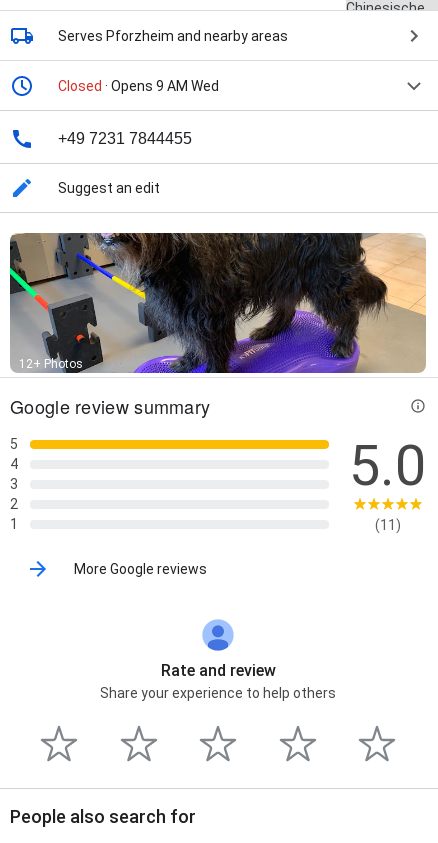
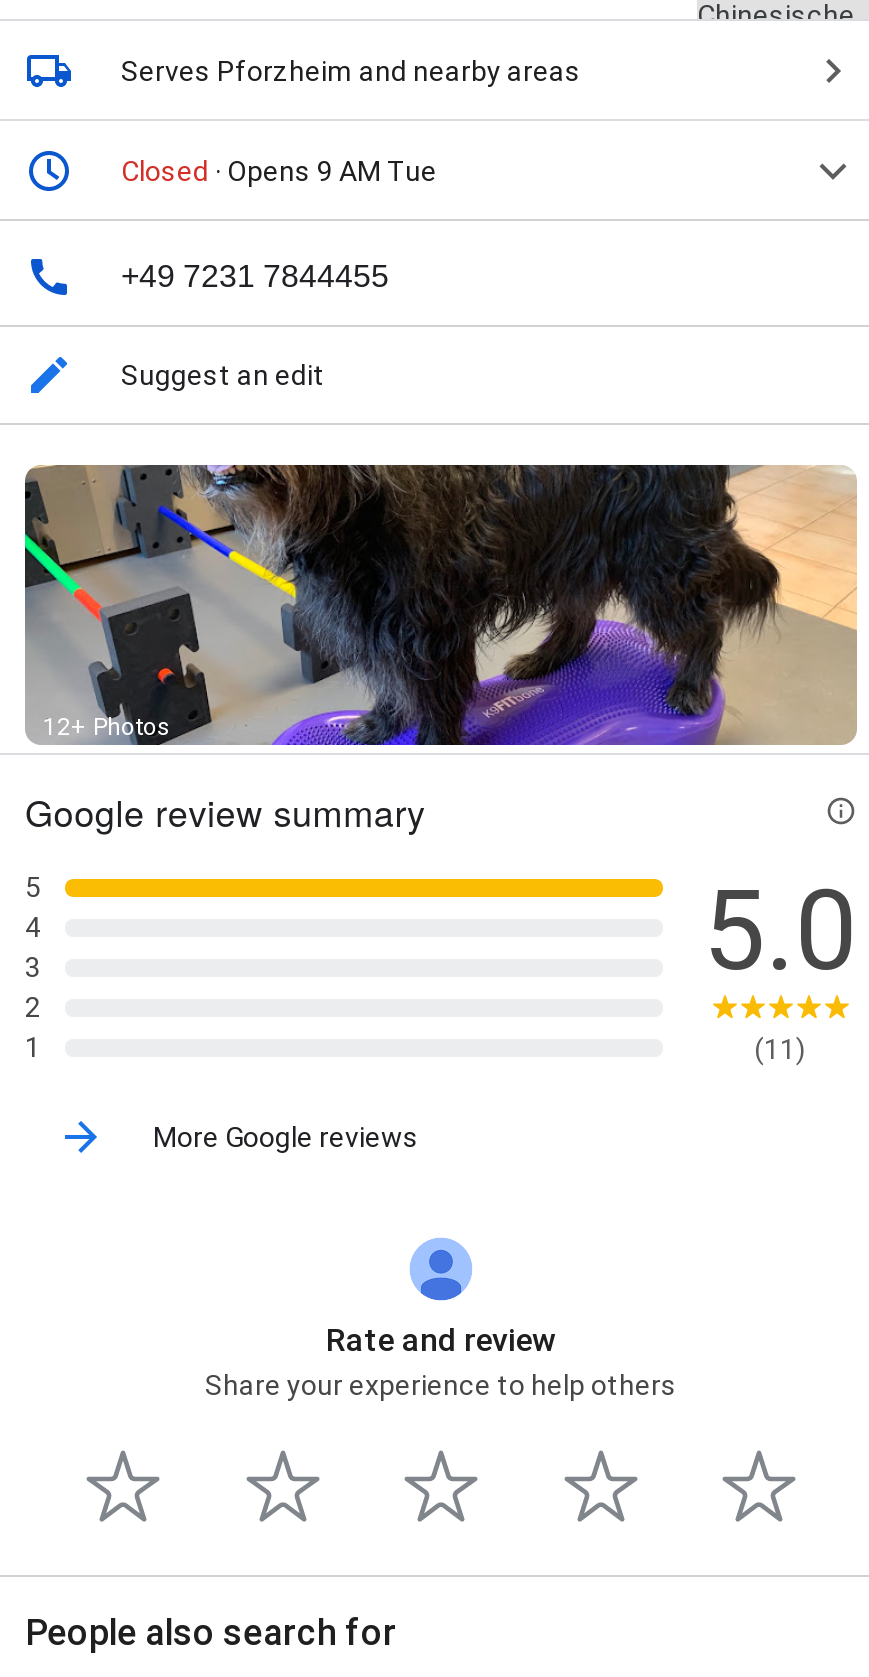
[58,78,219,94] Closed · Opens 9 AM Wed -> [121,155,437,187] Closed · Opens 9 AM Tue

